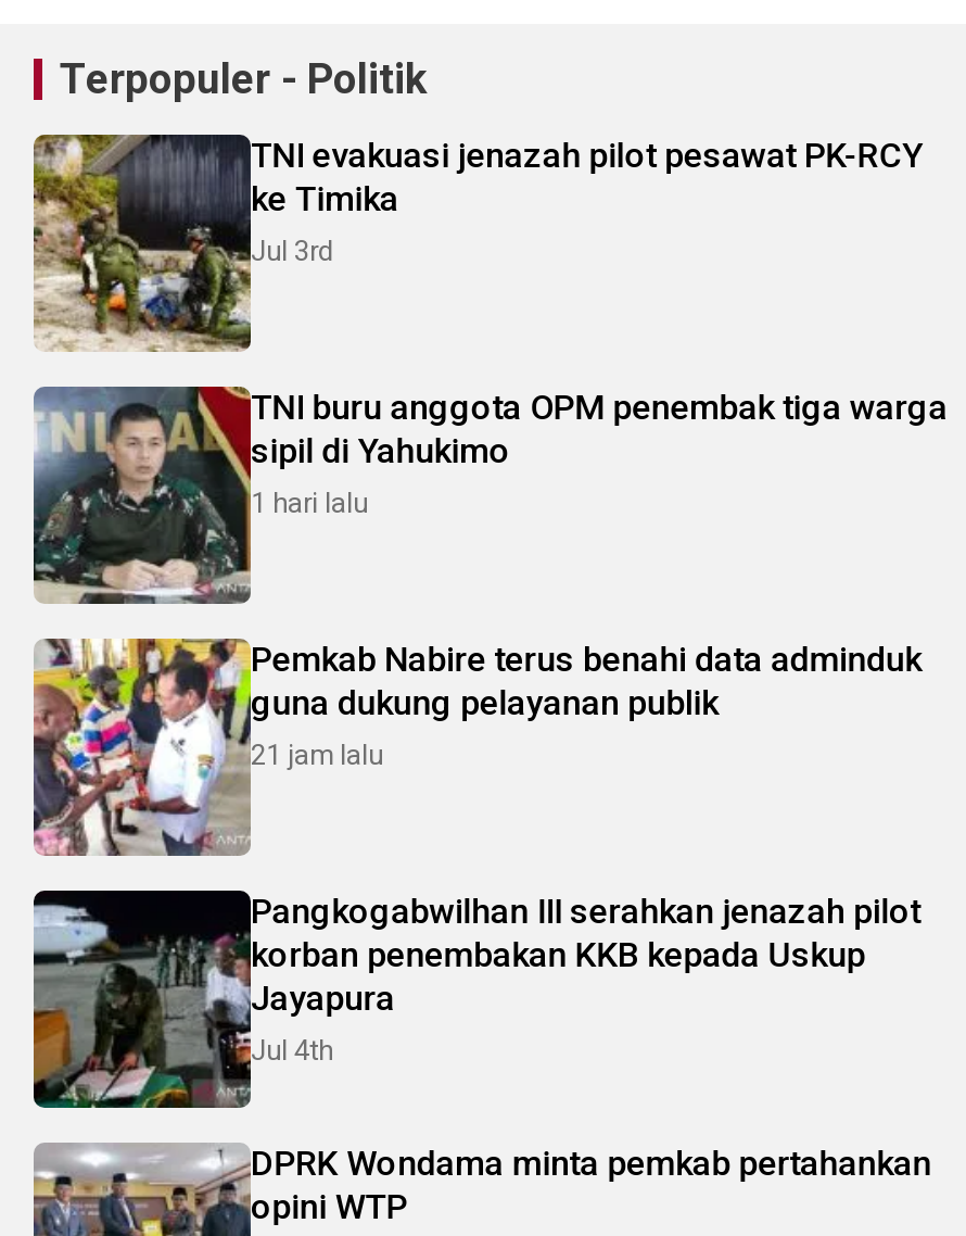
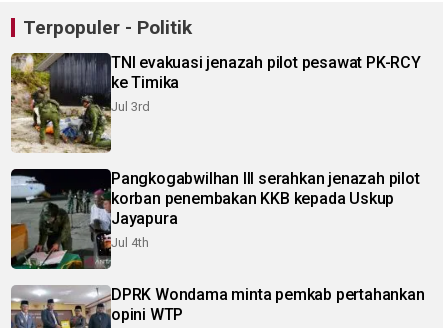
[31,384,948,604] [image] | TNI buru anggota OPM penembak tiga warga | sipil di Yahukimo | 1 hari lalu -> none
[34,636,921,858] [image] | Pemkab Nabire terus benahi data adminduk | guna dukung pelayanan publik | 21 jam lalu -> none

